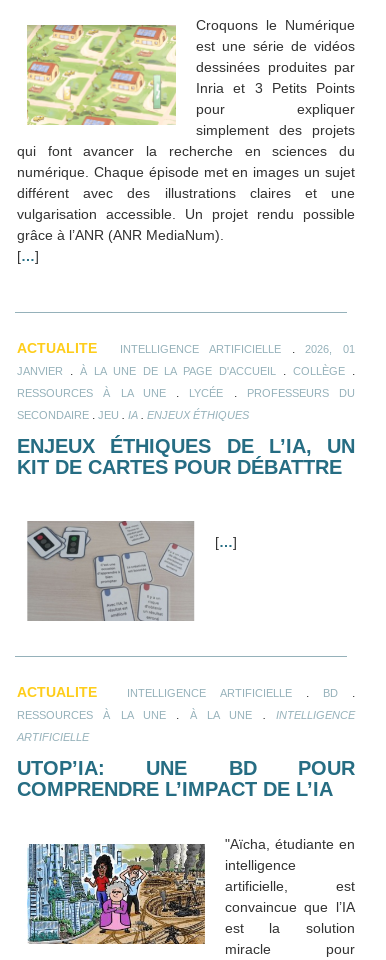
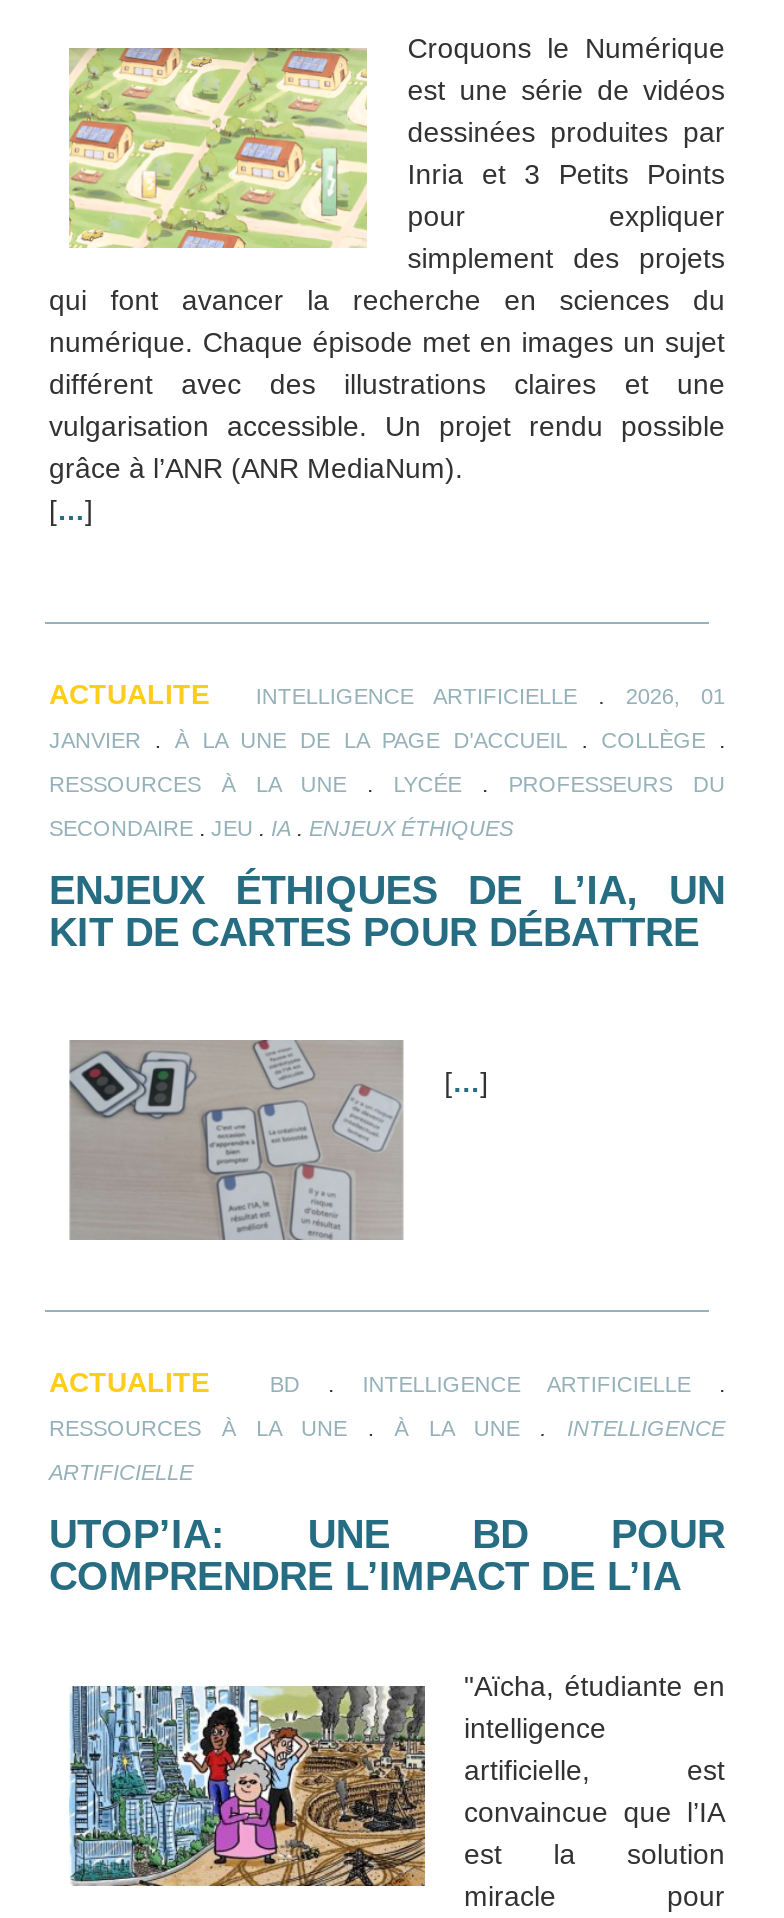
[127,686,355,699] INTELLIGENCE ARTIFICIELLE. BD. -> [270,1370,725,1396] BD. INTELLIGENCE ARTIFICIELLE.

